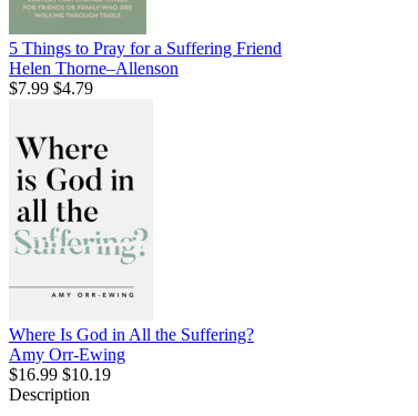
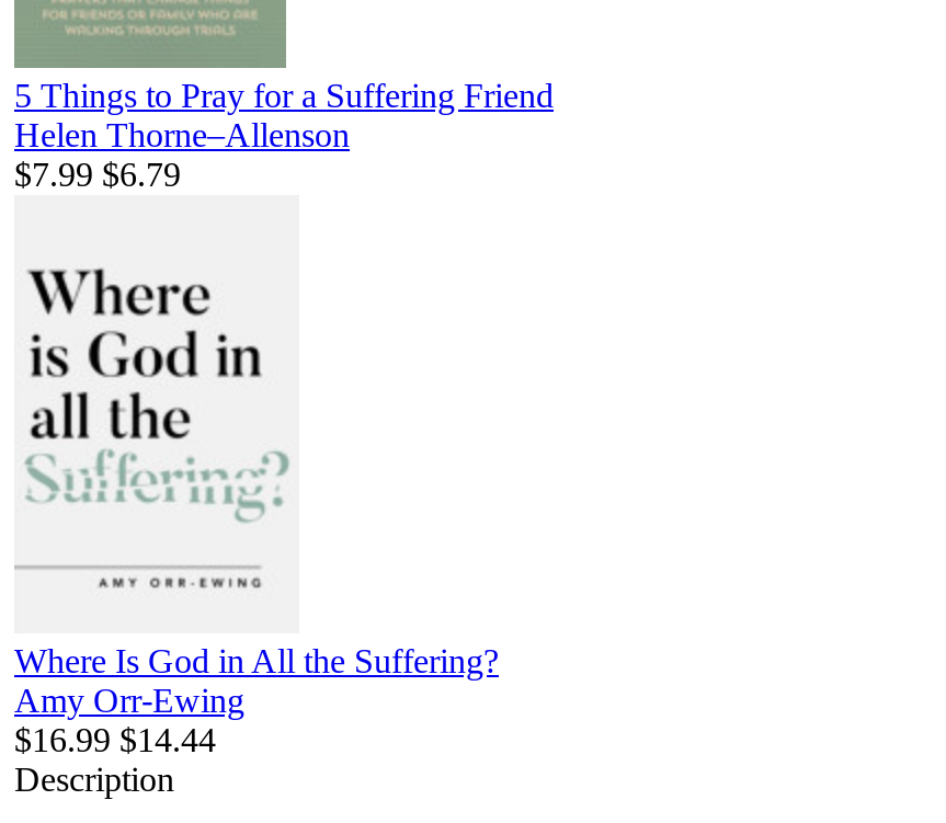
[9,79,93,98] $7.99 $4.79 -> [14,156,181,193] $7.99 $6.79
[9,365,111,384] $16.99 $10.19 -> [14,721,216,758] $16.99 $14.44

